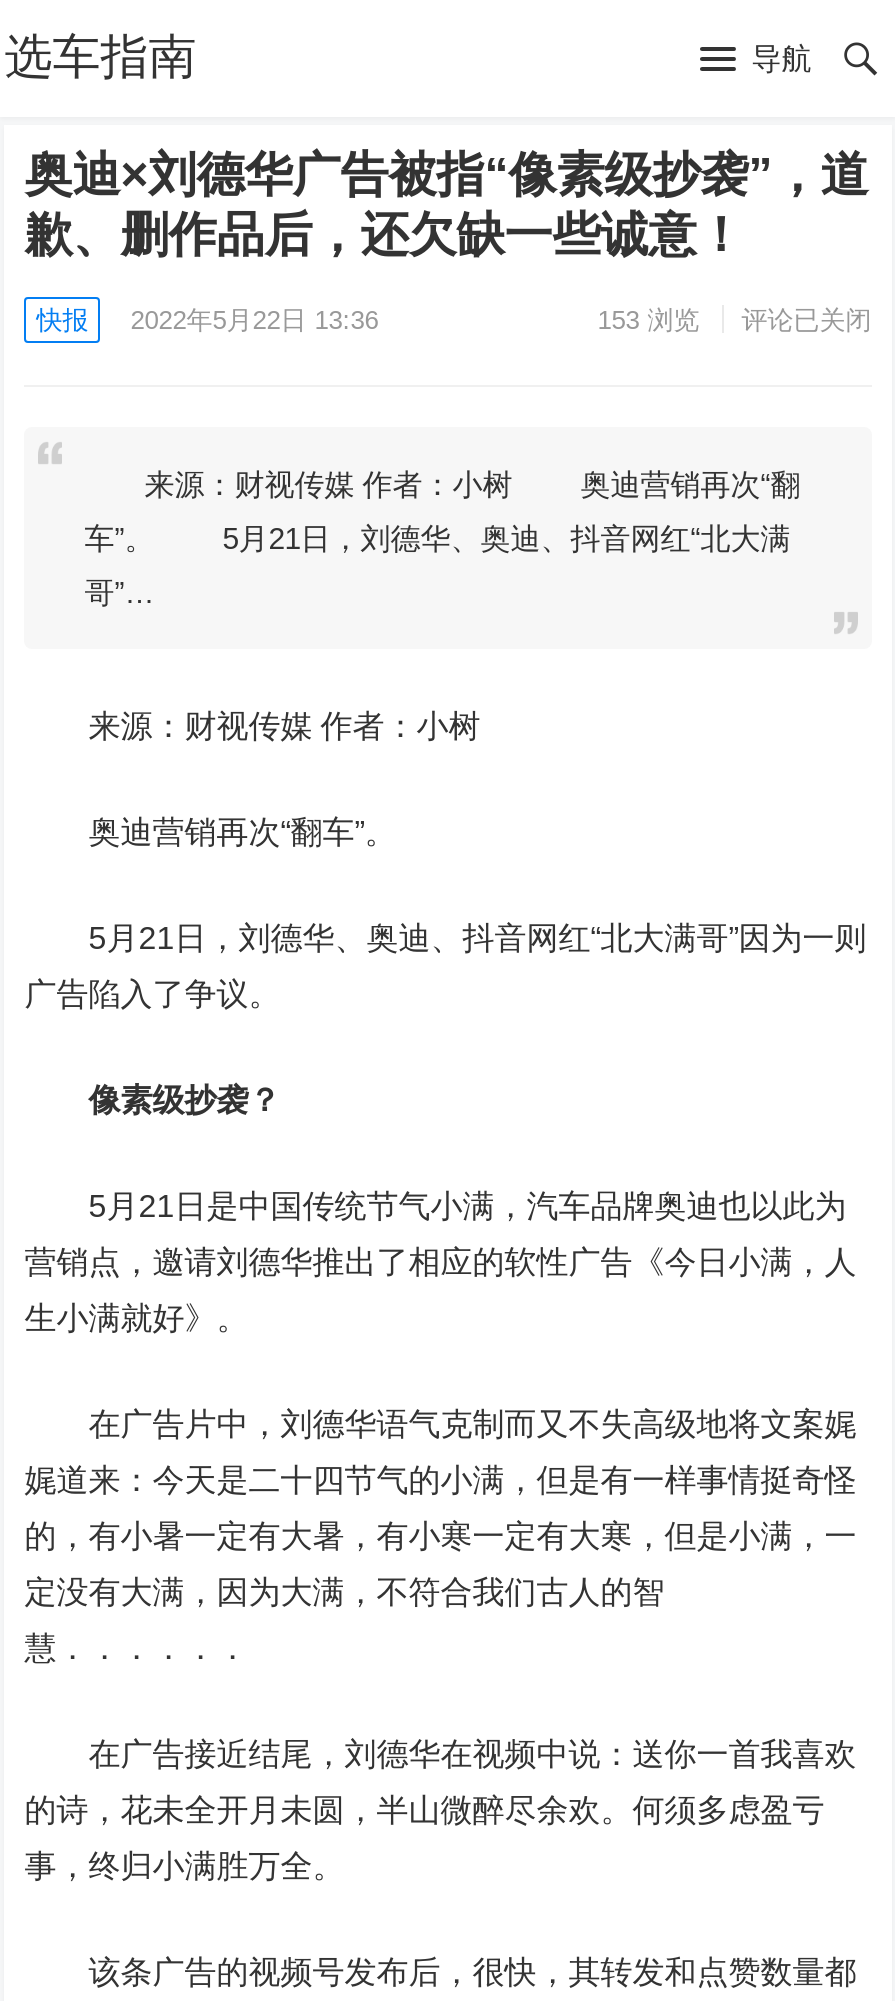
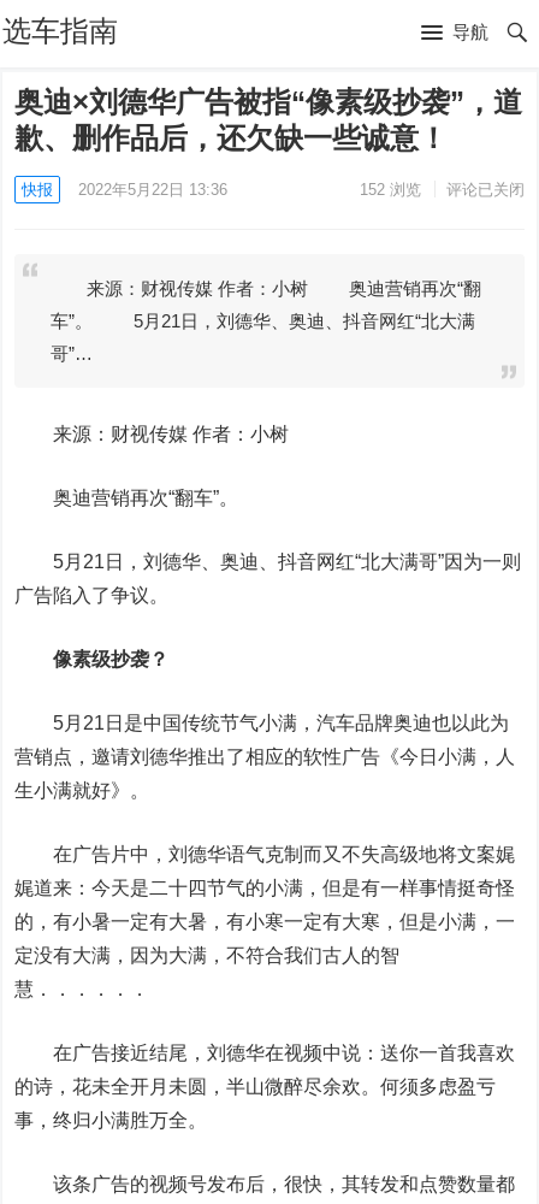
[598,305,872,335] 153浏览 评论已关闭 -> [359,181,524,199] 152浏览 评论已关闭

